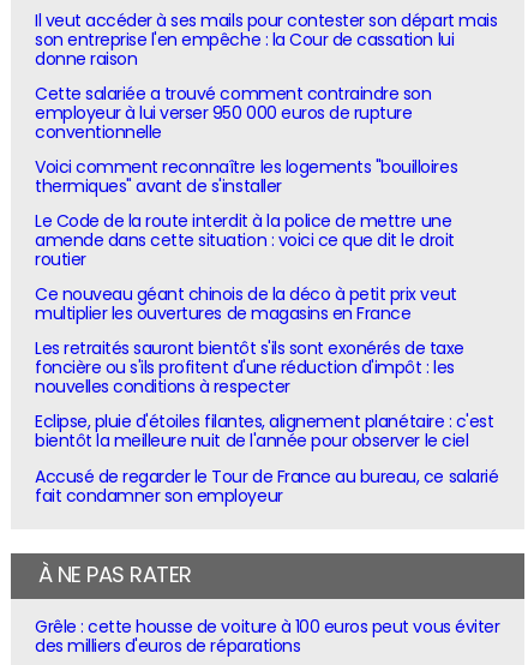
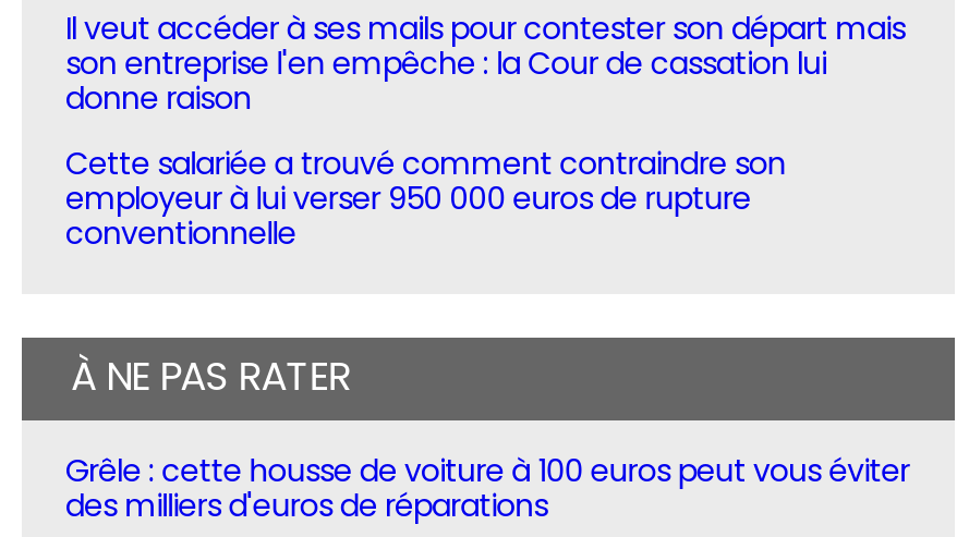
[35,158,498,504] Voici comment reconnaître les logements "bouilloires | thermiques" avant de s'installer | Le Code de la route interdit à la police de mettre une | amende dans cette situation : voici ce que dit le droit | routier | Ce nouveau géant chinois de la déco à petit prix veut | multiplier les ouvertures de magasins en France | Les retraités sauront bientôt s'ils sont exonérés de taxe | foncière ou s'ils profitent d'une réduction d'impôt : les | nouvelles conditions à respecter | Eclipse, pluie d'étoiles filantes, alignement planétaire : c'est | bientôt la meilleure nuit de l'année pour observer le ciel | Accusé de regarder le Tour de France au bureau, ce salarié | fait condamner son employeur -> none

